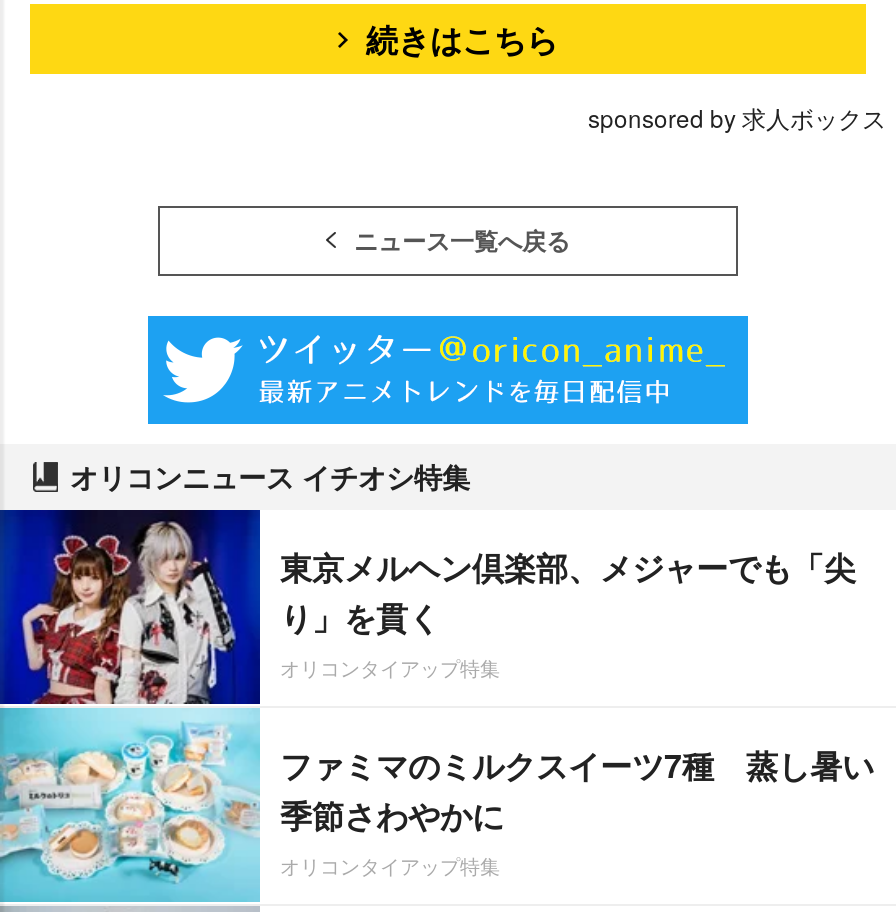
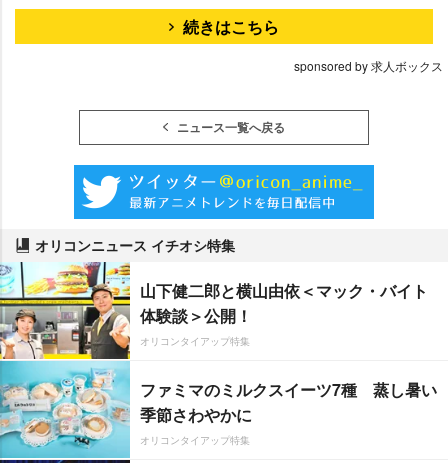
[6,508,856,706] [image] | 東京メルヘン倶楽部、メジャーでも「尖 | り」を貫く -> [3,261,428,360] [image] | 山下健二郎と横山由依＜マック・バイト | 体験談＞公開！

